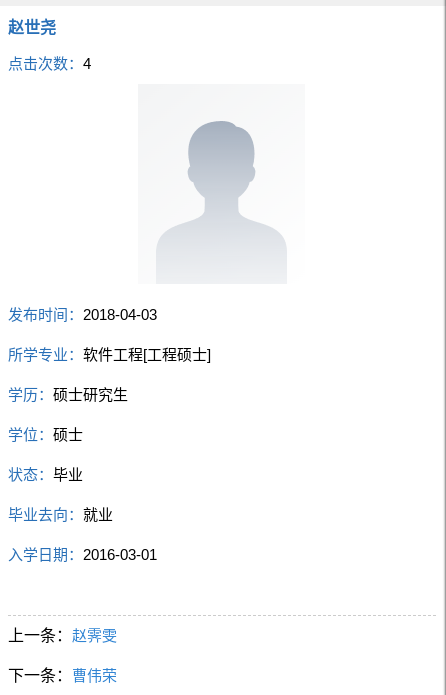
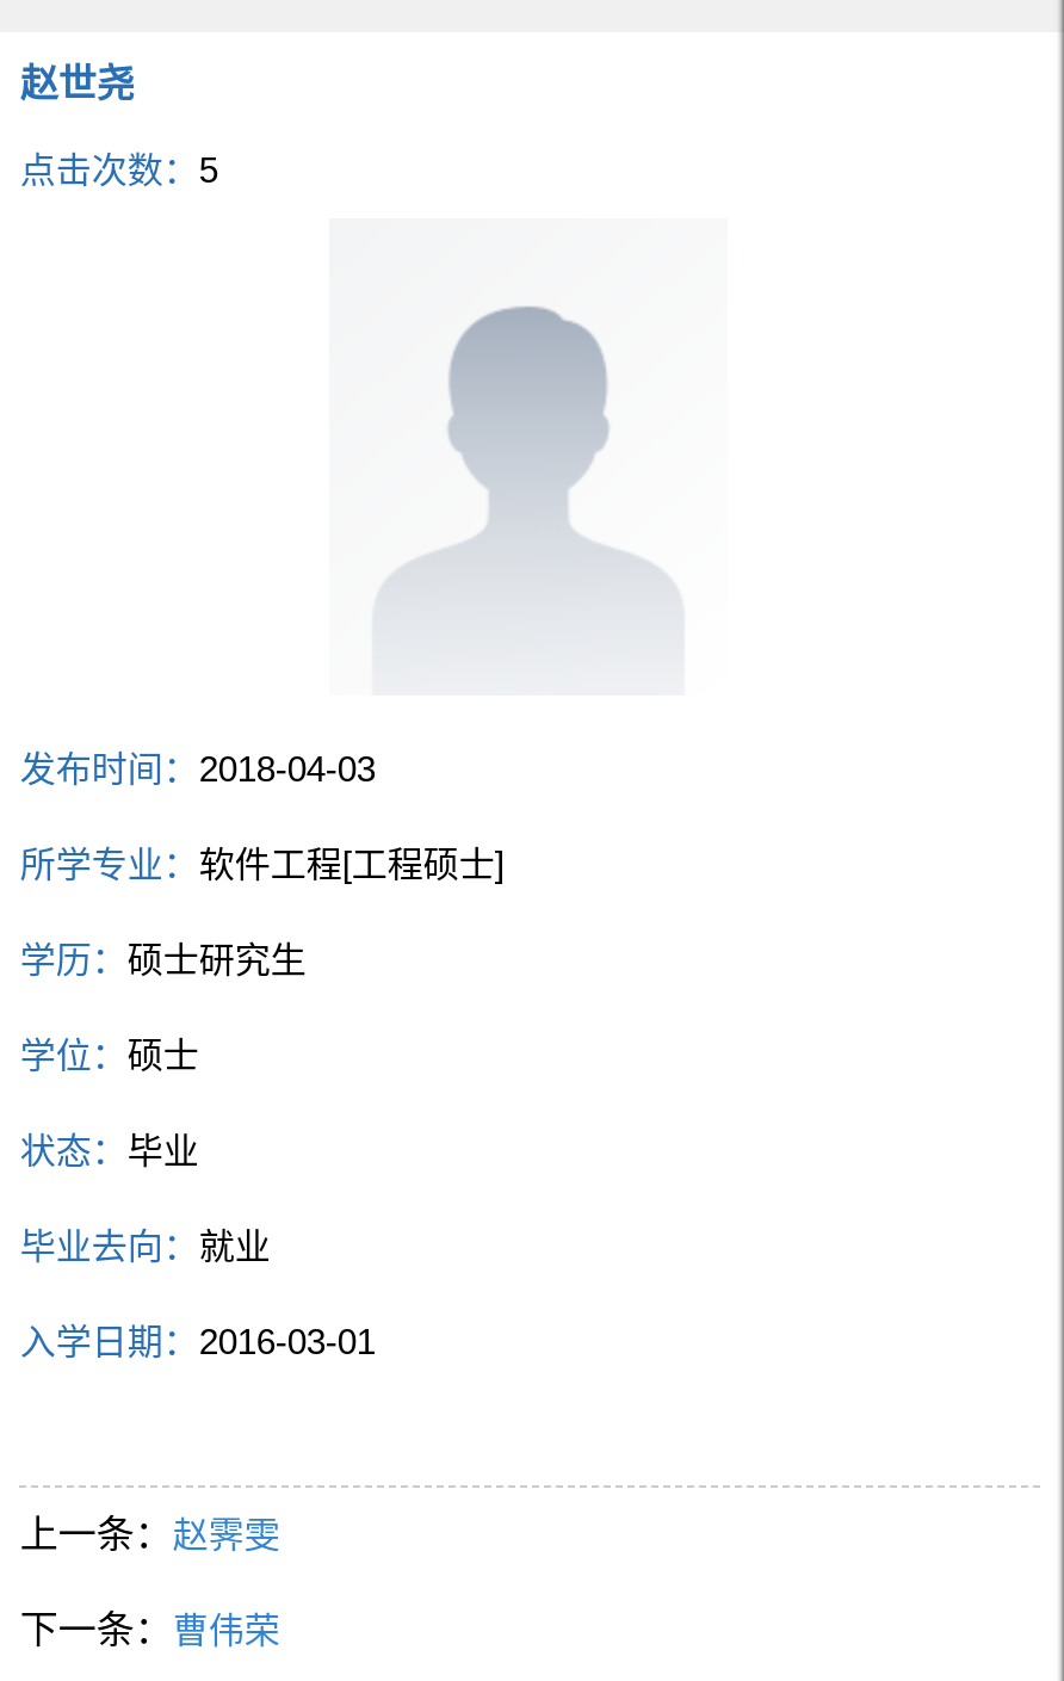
[8,55,91,72] 点击次数：4 -> [20,150,218,190] 点击次数：5

